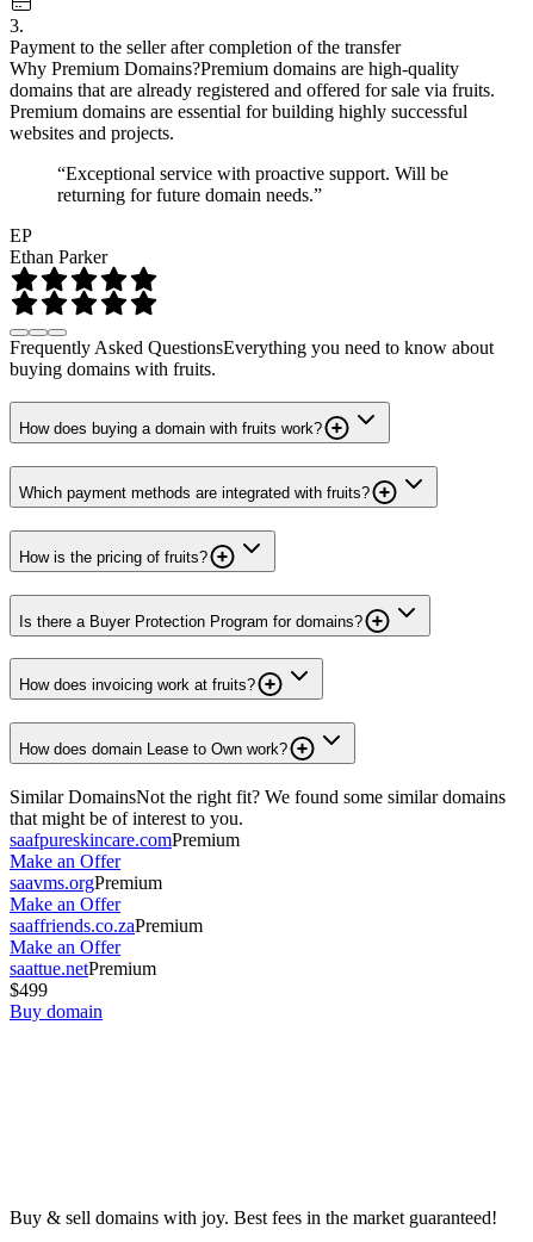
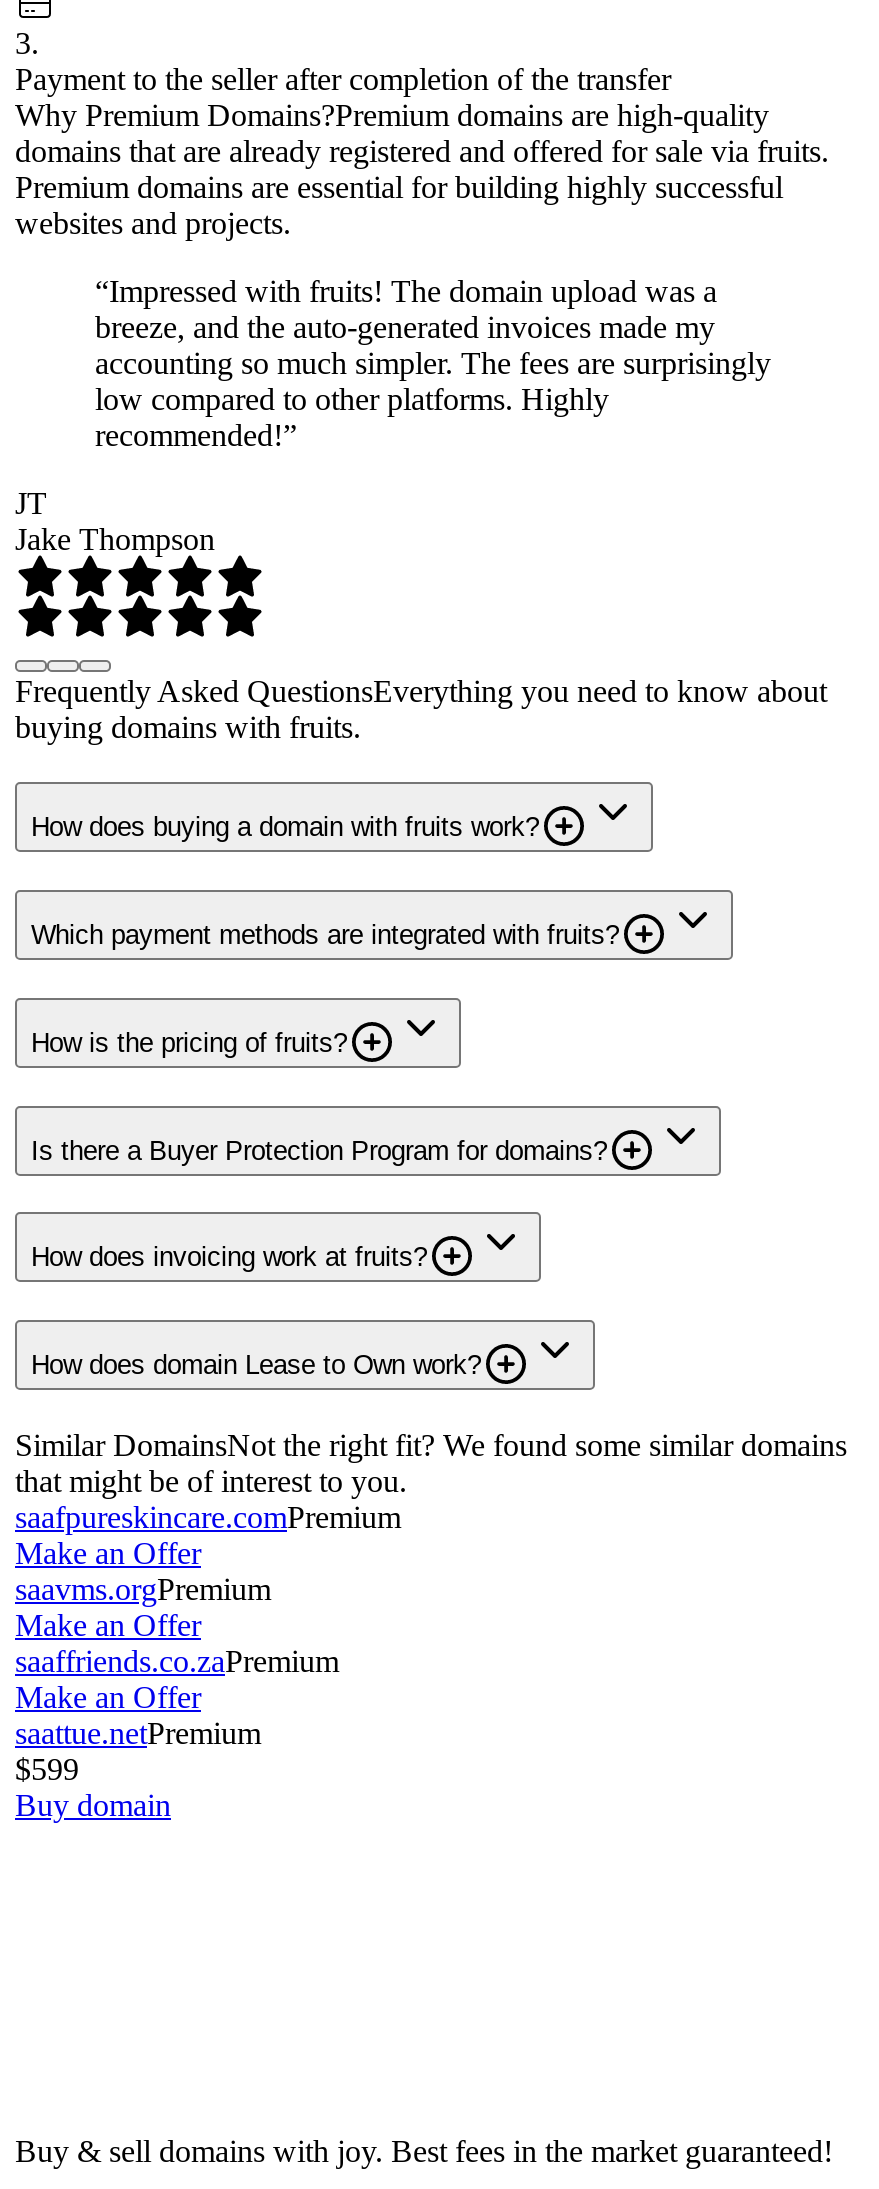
[57,163,448,205] “Exceptional service with proactive support. Will be | returning for future domain needs.” -> [95,273,771,451] “Impressed with fruits! The domain upload was a | breeze, and the auto-generated invoices made my | accounting so much simpler. The fees are surprisingly | low compared to other platforms. Highly | recommended!”
[10,225,107,267] EP | Ethan Parker -> [15,485,215,555] JT | Jake Thompson
[10,979,48,1000] $499 -> [15,1751,79,1785] $599

